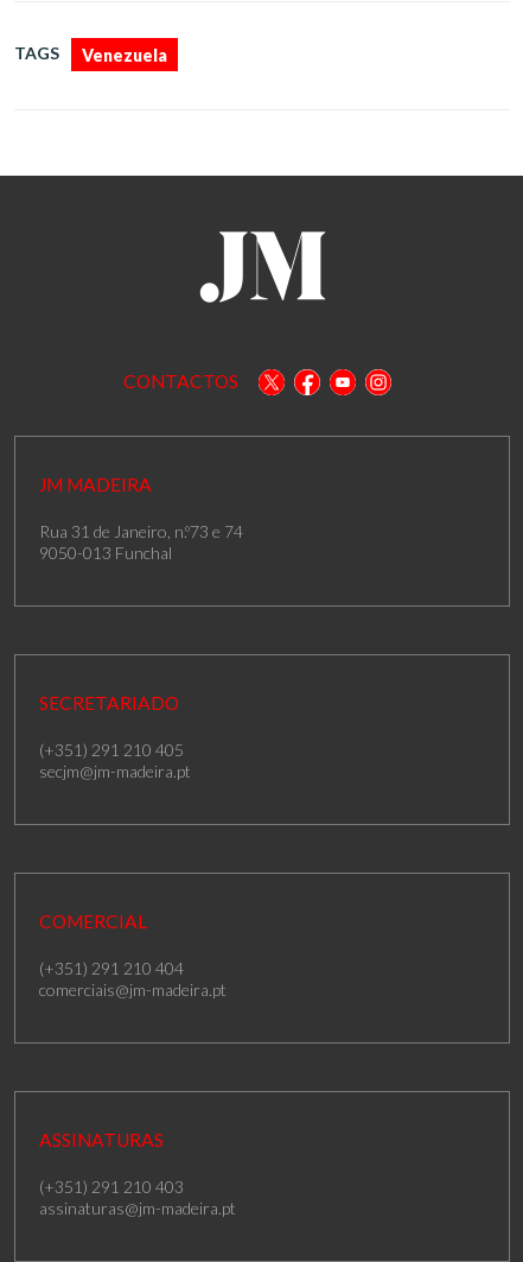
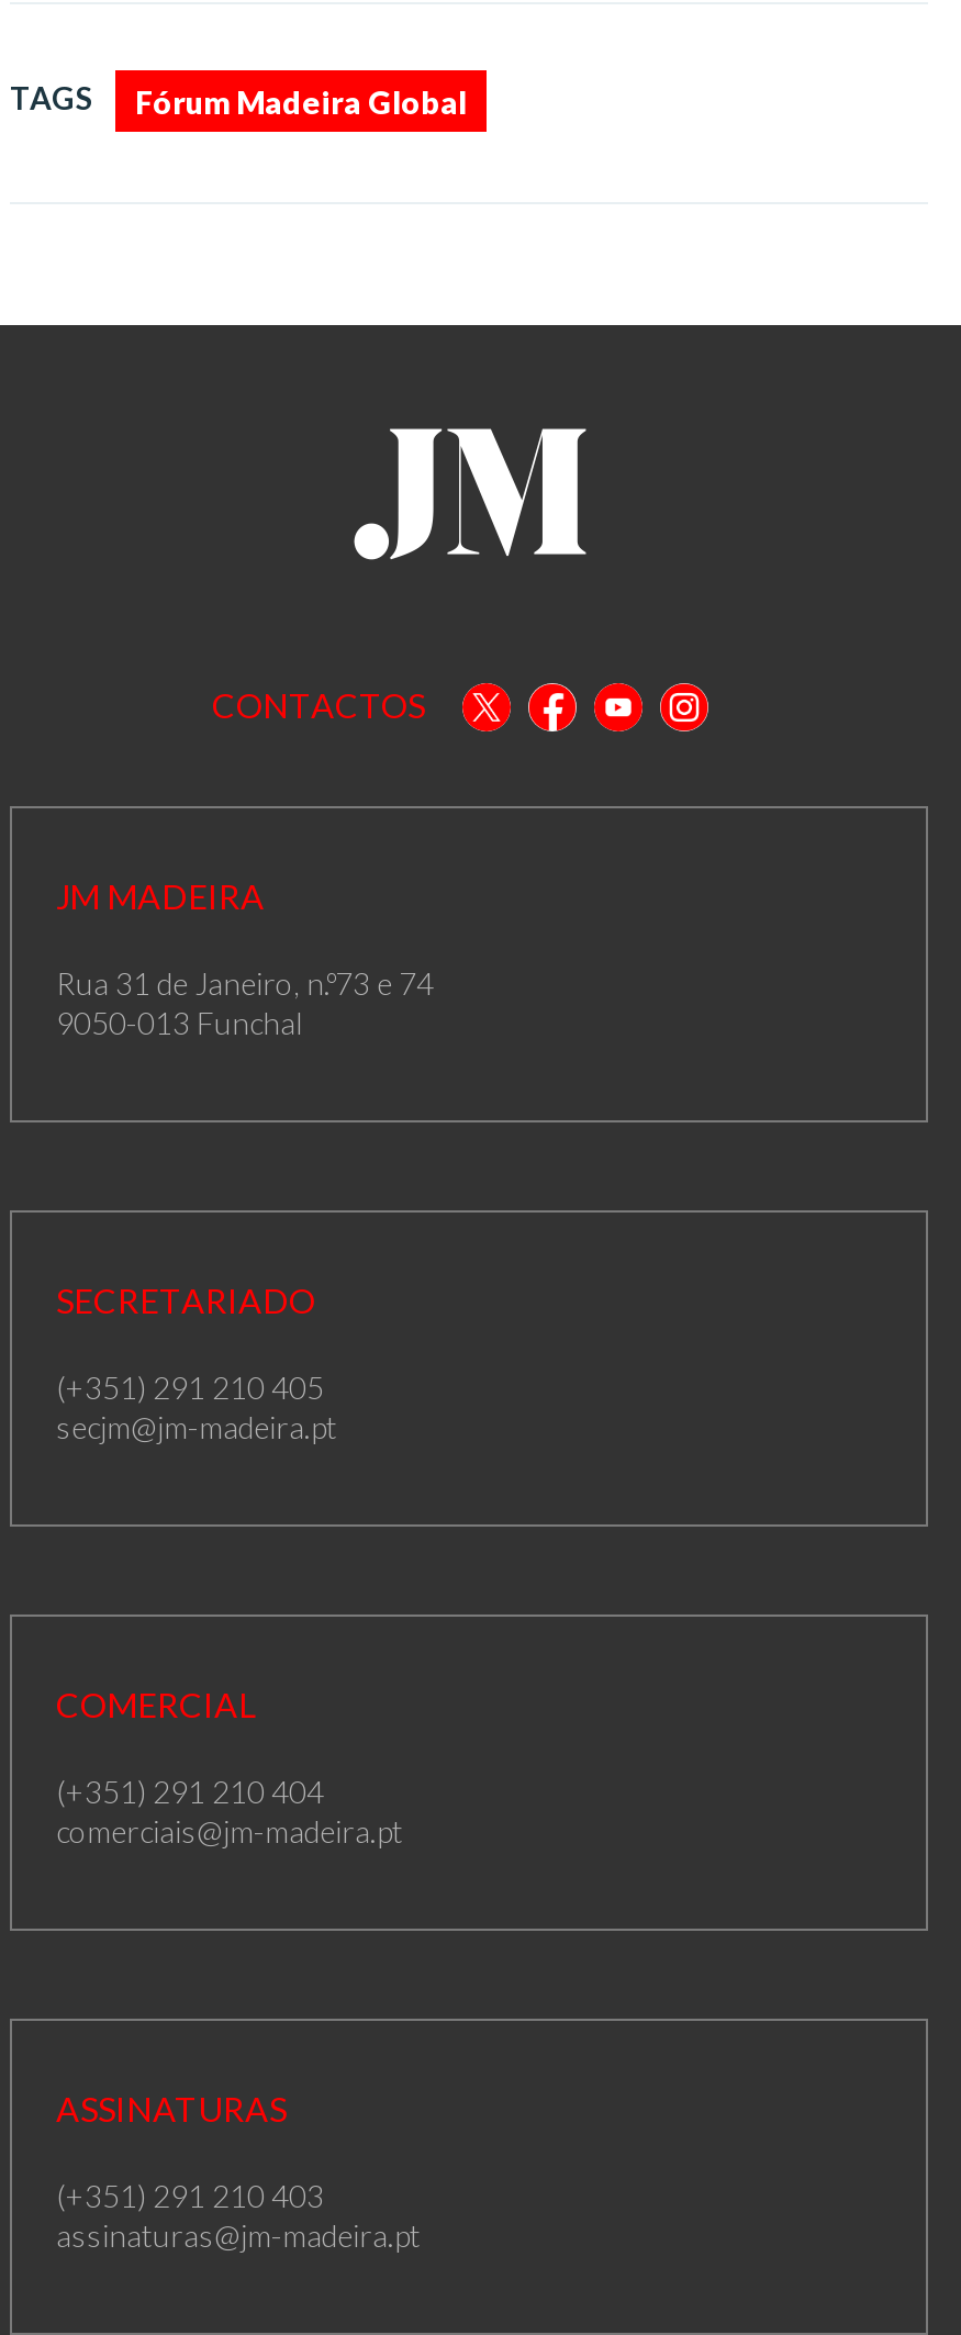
[82,45,167,65] Venezuela -> [135,83,467,120] Fórum Madeira Global

